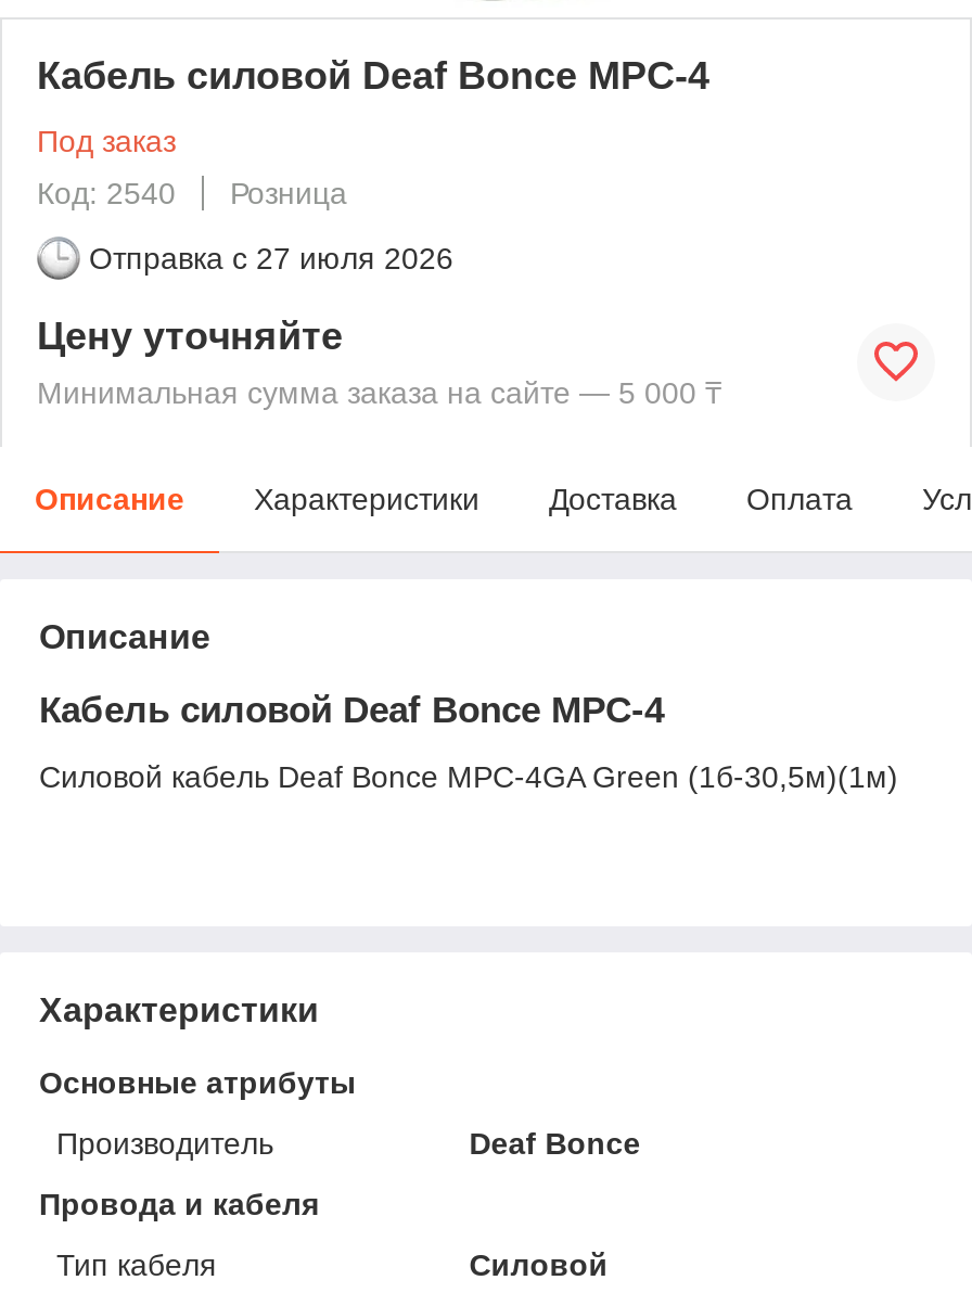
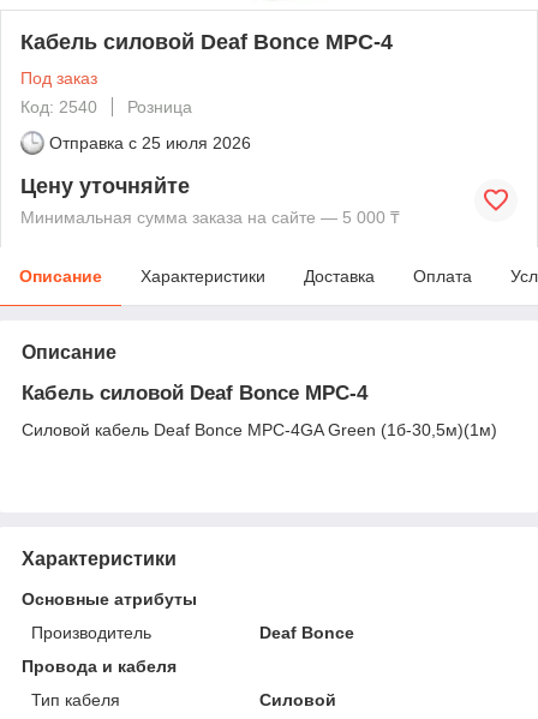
[89,240,453,275] Отправка с 27 июля 2026 -> [49,133,251,152] Отправка с 25 июля 2026

